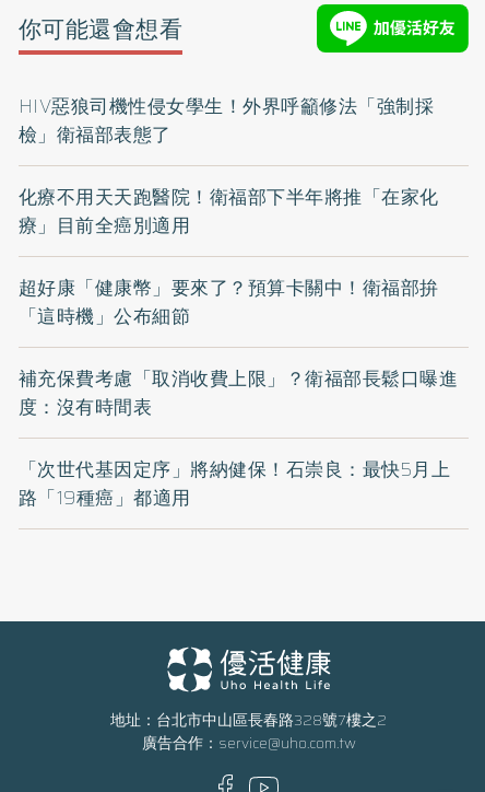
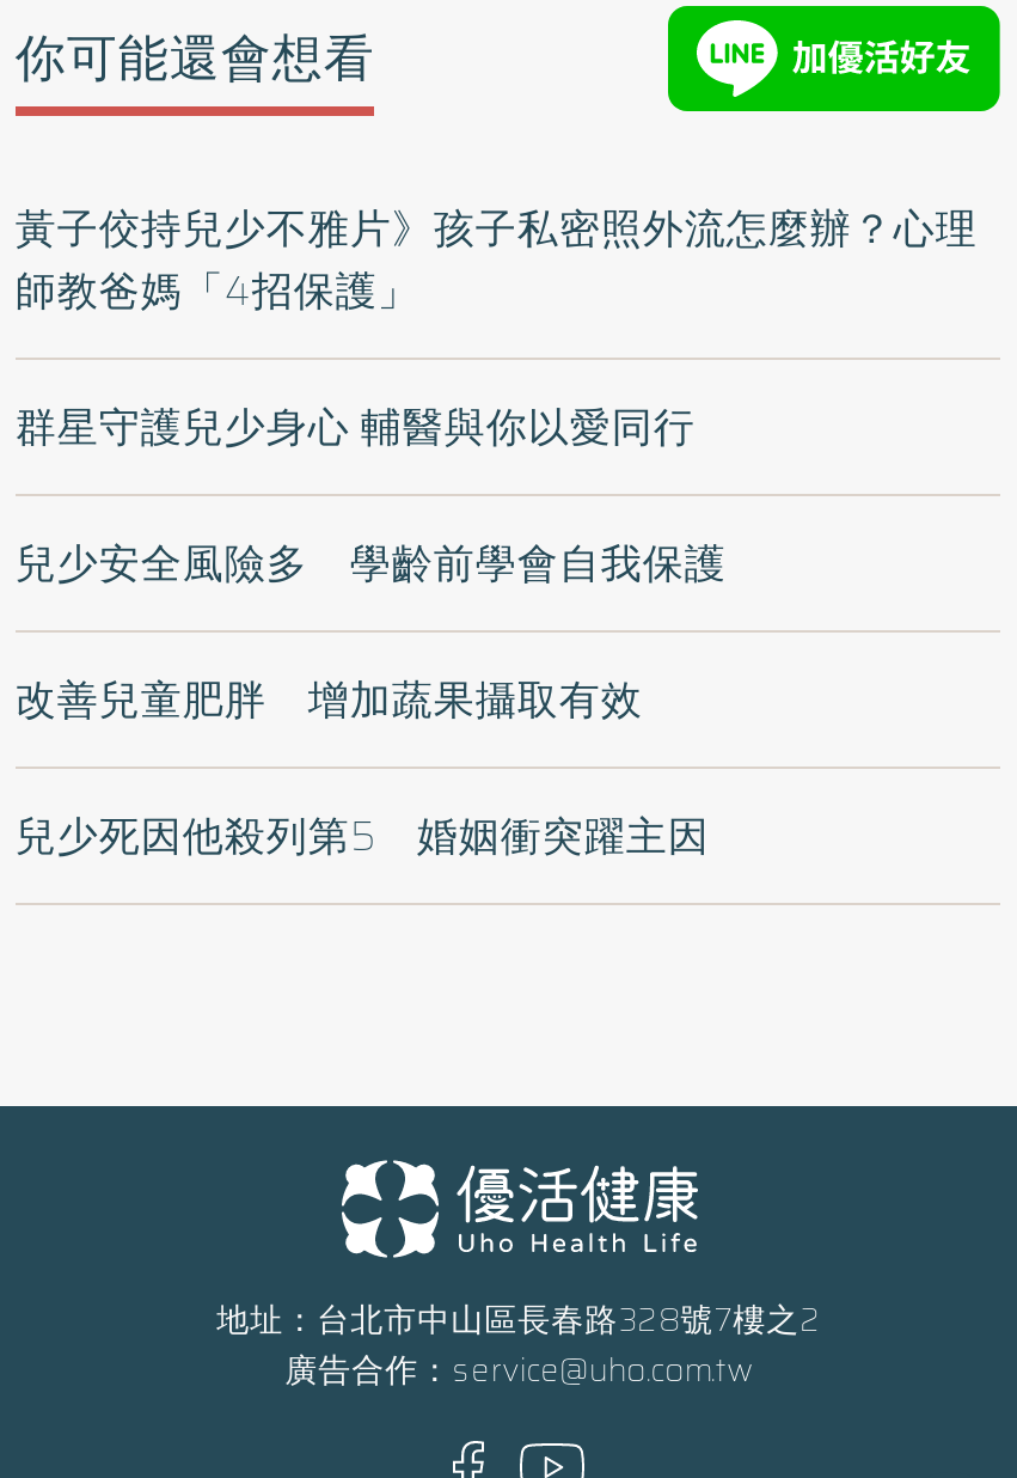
[18,92,434,149] HIV惡狼司機性侵女學生！外界呼籲修法「強制採 | 檢」衛福部表態了 -> [15,196,977,321] 黃子佼持兒少不雅片》孩子私密照外流怎麼辦？心理 | 師教爸媽「4招保護」
[18,183,439,240] 化療不用天天跑醫院！衛福部下半年將推「在家化 | 療」目前全癌別適用 -> [15,395,695,457] 群星守護兒少身心 輔醫與你以愛同行
[18,274,439,330] 超好康「健康幣」要來了？預算卡關中！衛福部拚 | 「這時機」公布細節 -> [15,531,726,593] 兒少安全風險多 學齡前學會自我保護
[18,364,458,421] 補充保費考慮「取消收費上限」？衛福部長鬆口曝進 | 度：沒有時間表 -> [15,667,643,730] 改善兒童肥胖 增加蔬果攝取有效
[18,455,450,512] 「次世代基因定序」將納健保！石崇良：最快5月上 | 路「19種癌」都適用 -> [15,804,710,866] 兒少死因他殺列第5 婚姻衝突躍主因

